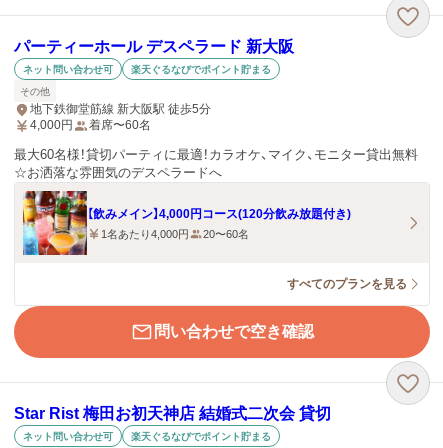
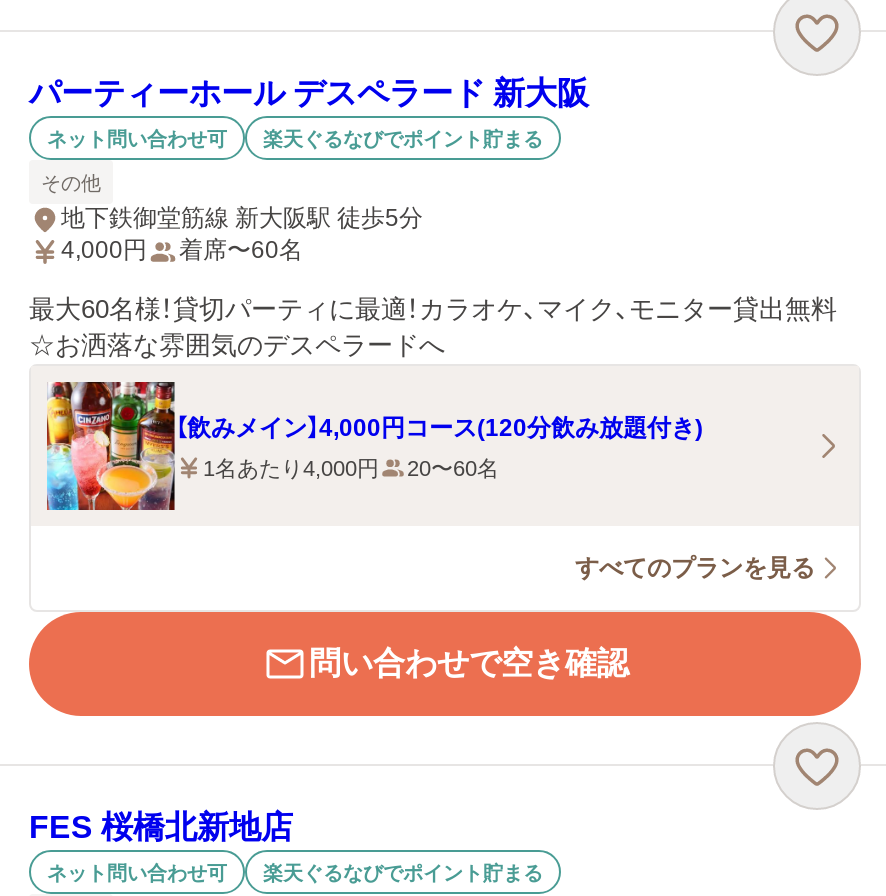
[14,405,331,422] Star Rist 梅田お初天神店 結婚式二次会 貸切 -> [29,810,293,844] FES 桜橋北新地店

